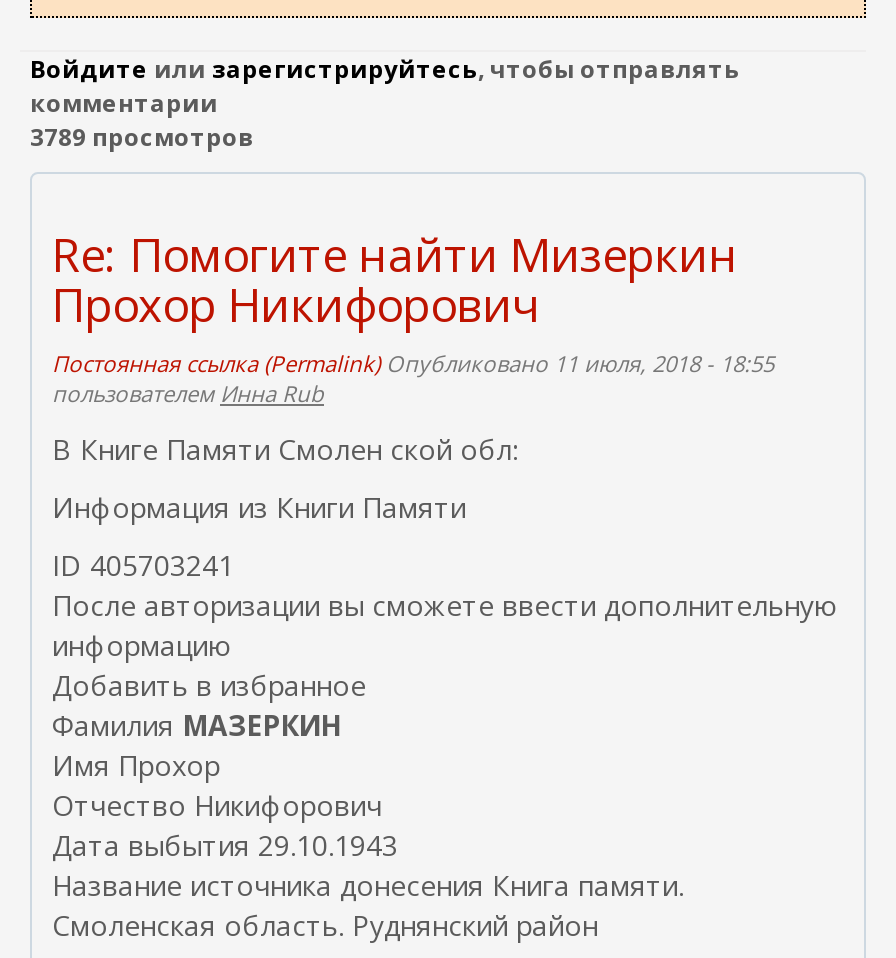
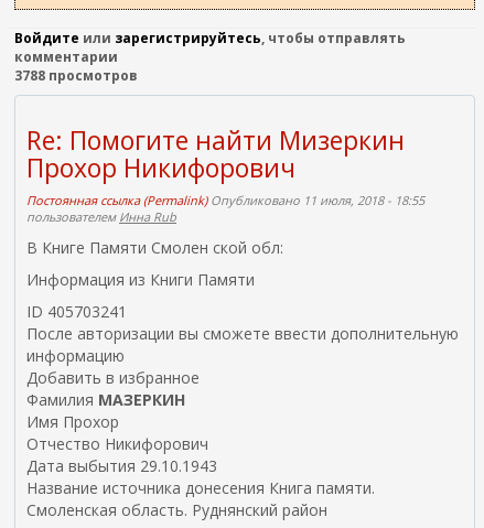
[30,120,254,154] 3789 просмотров -> [14,66,138,85] 3788 просмотров

